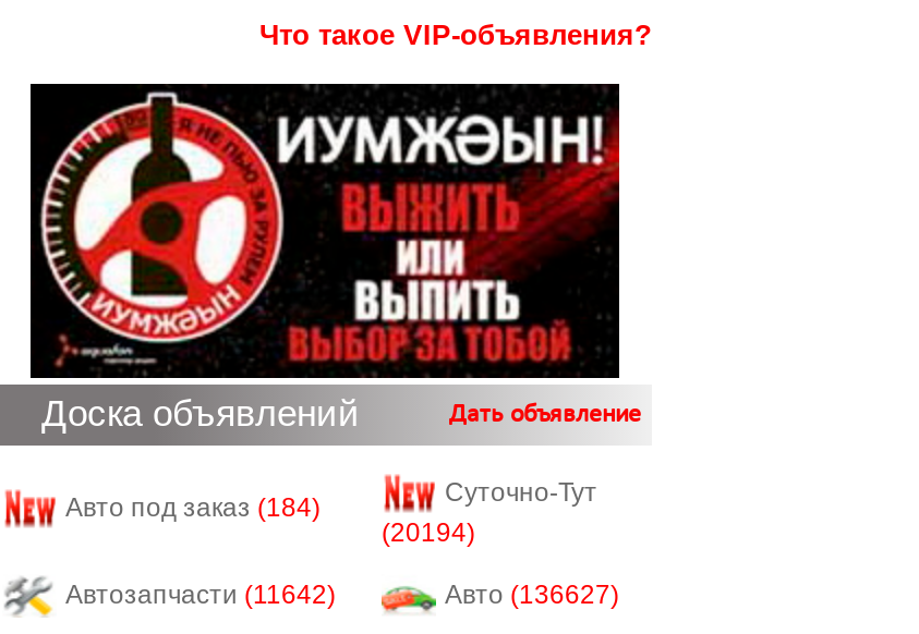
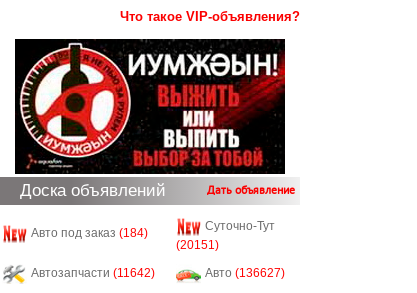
[382,517,475,548] (20194) -> [176,238,219,252] (20151)

